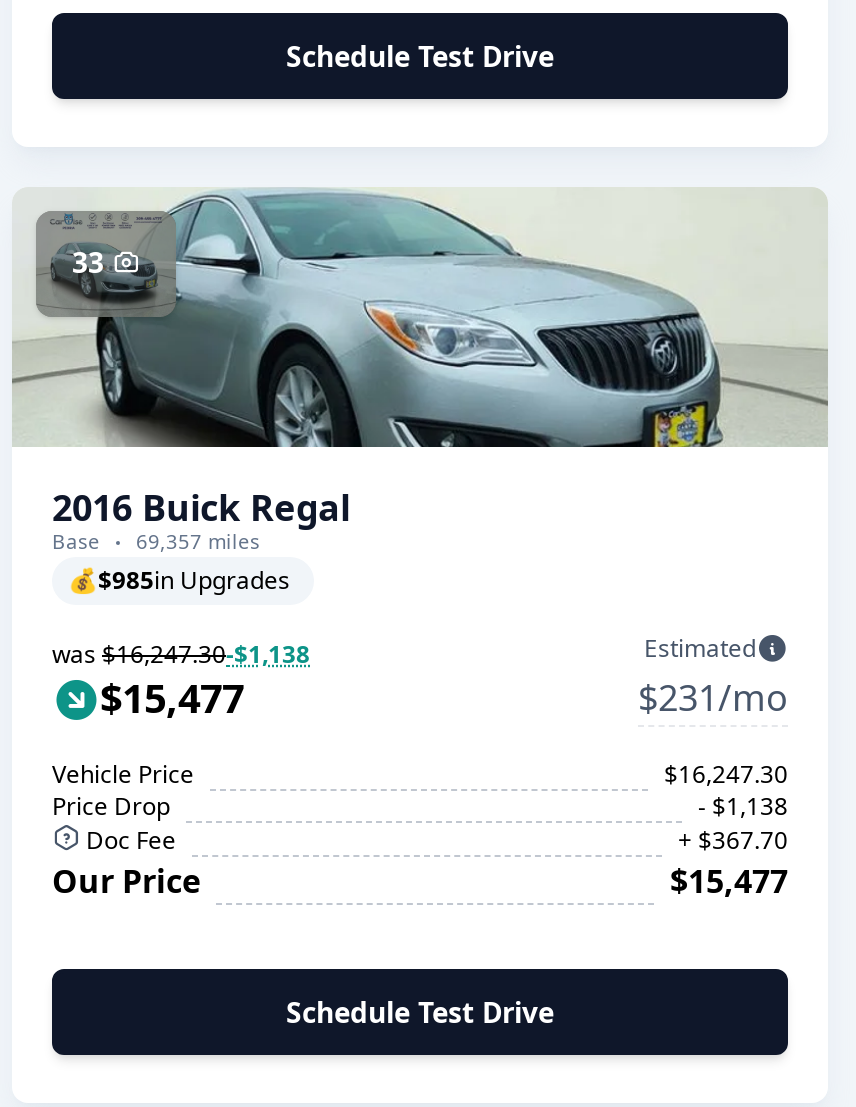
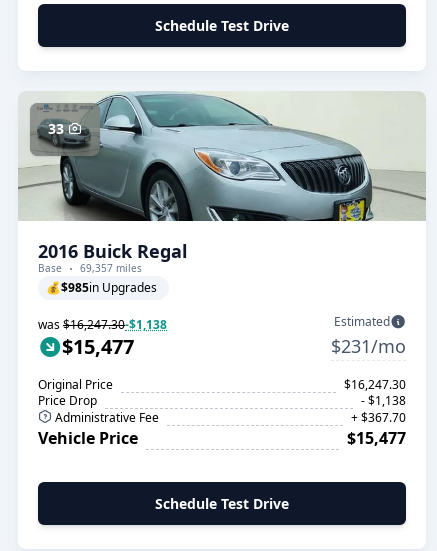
moved [52,757,194,791] -> [38,427,138,449]: Vehicle Price
none -> [38,376,113,393] Original Price
[80,823,176,857] Doc Fee -> [52,409,159,426] Administrative Fee
[52,859,200,903] Our Price -> none

